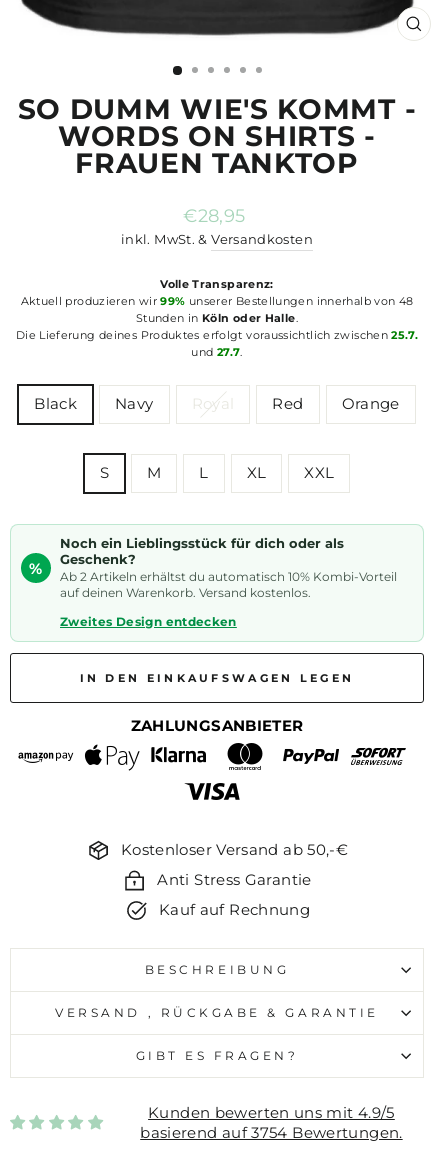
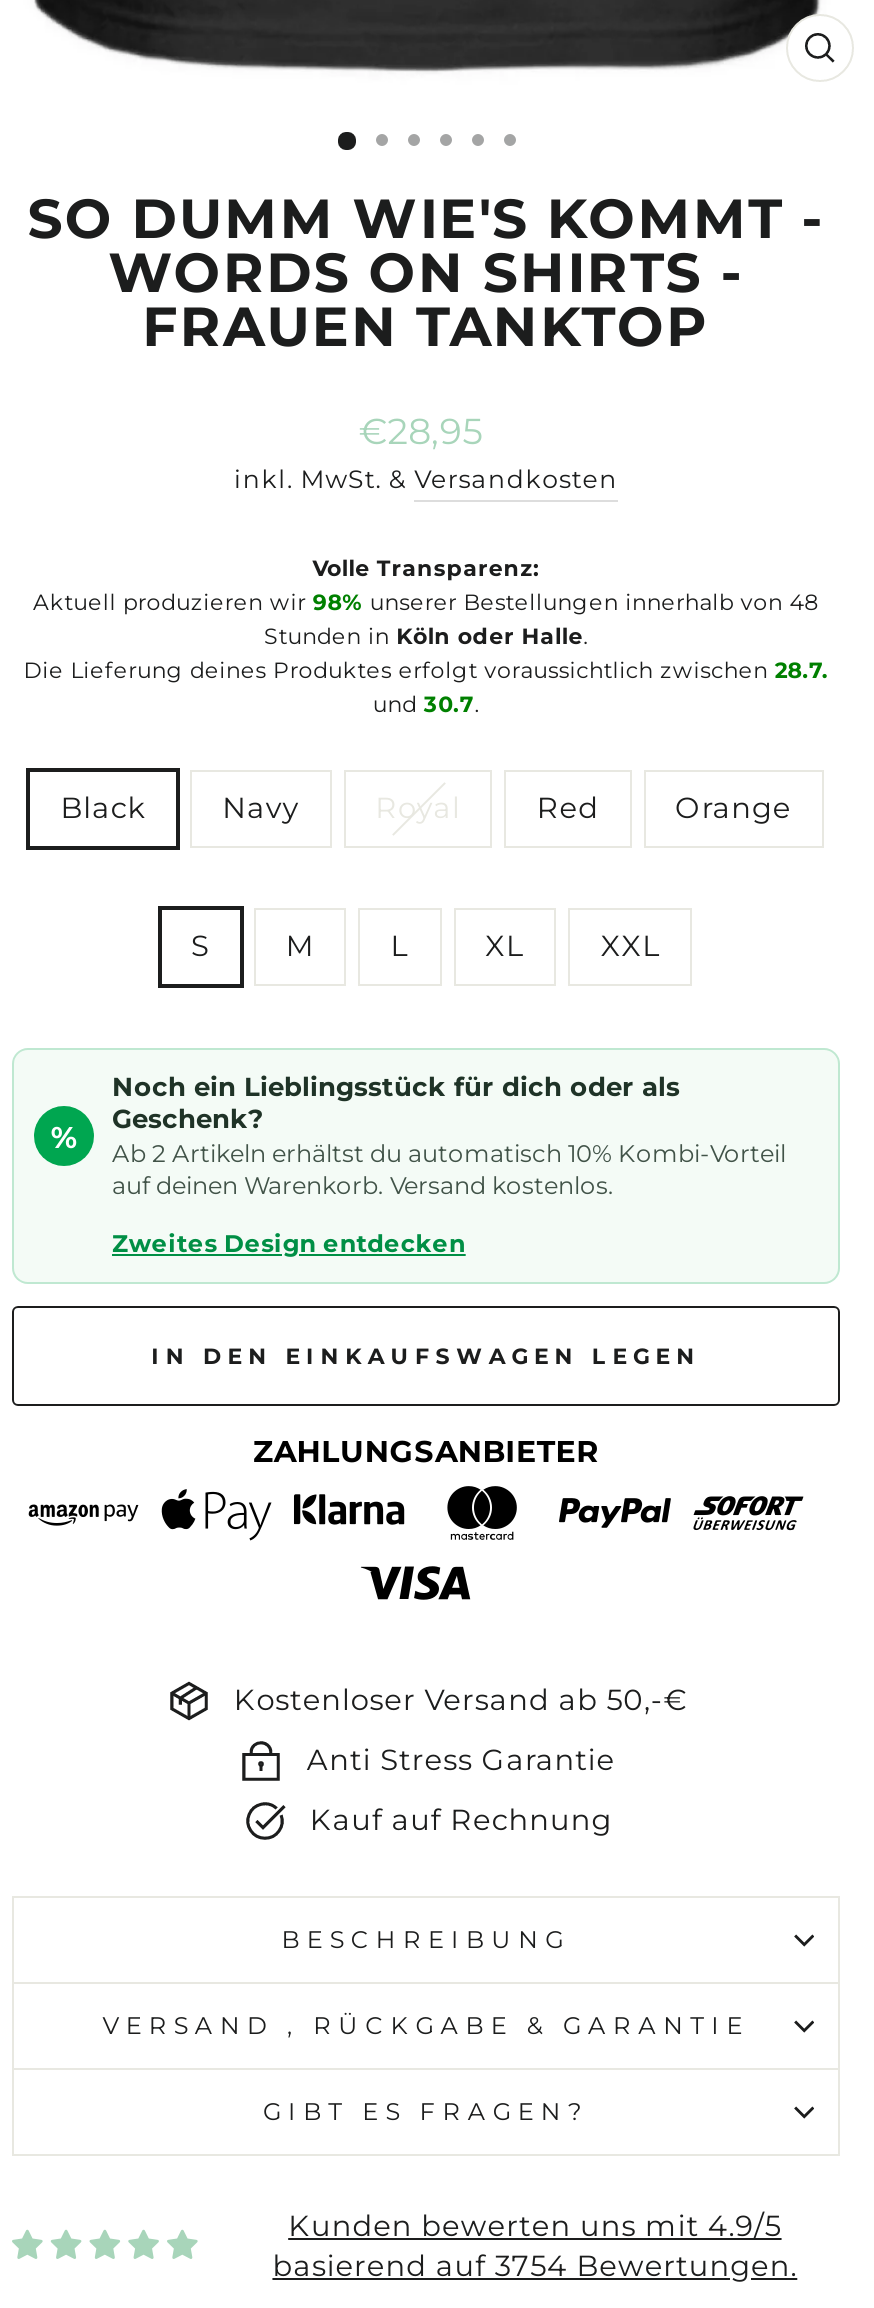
[20,294,413,308] Aktuell produzieren wir 99% unserer Bestellungen innerhalb von 48 -> [33,588,819,616] Aktuell produzieren wir 98% unserer Bestellungen innerhalb von 48
[16,328,418,342] Die Lieferung deines Produktes erfolgt voraussichtlich zwischen 25.7. -> [24,656,828,684] Die Lieferung deines Produktes erfolgt voraussichtlich zwischen 28.7.
[191,345,243,359] und 27.7. -> [373,690,479,718] und 30.7.

